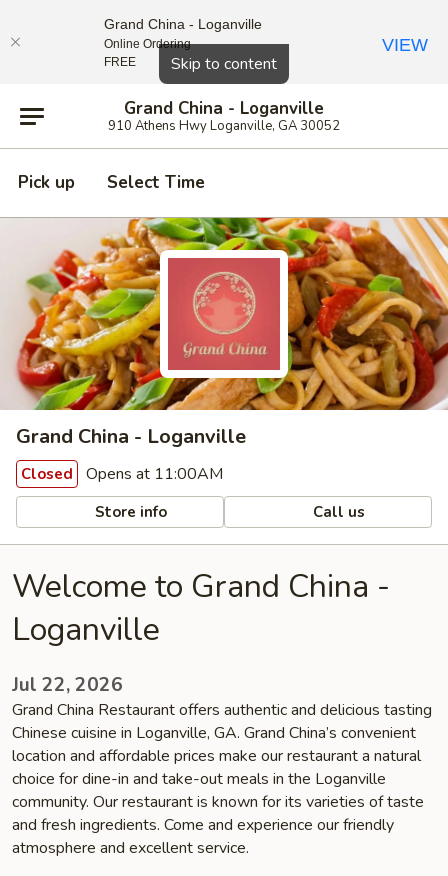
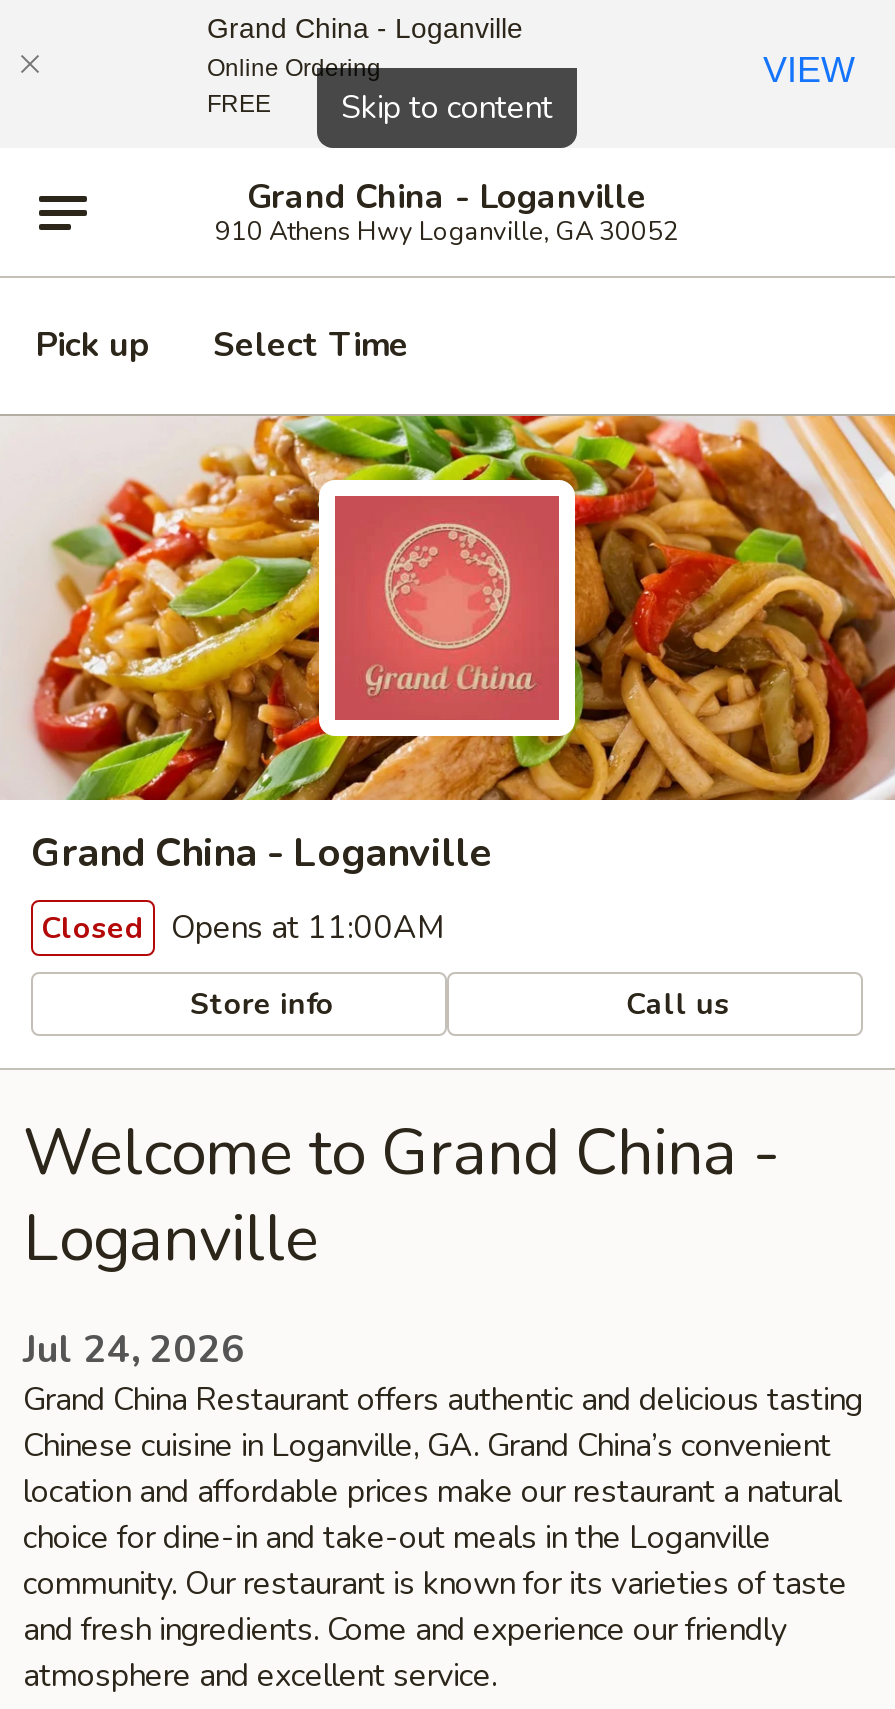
[12,672,123,698] Jul 22, 2026 -> [23,1324,245,1376] Jul 24, 2026

